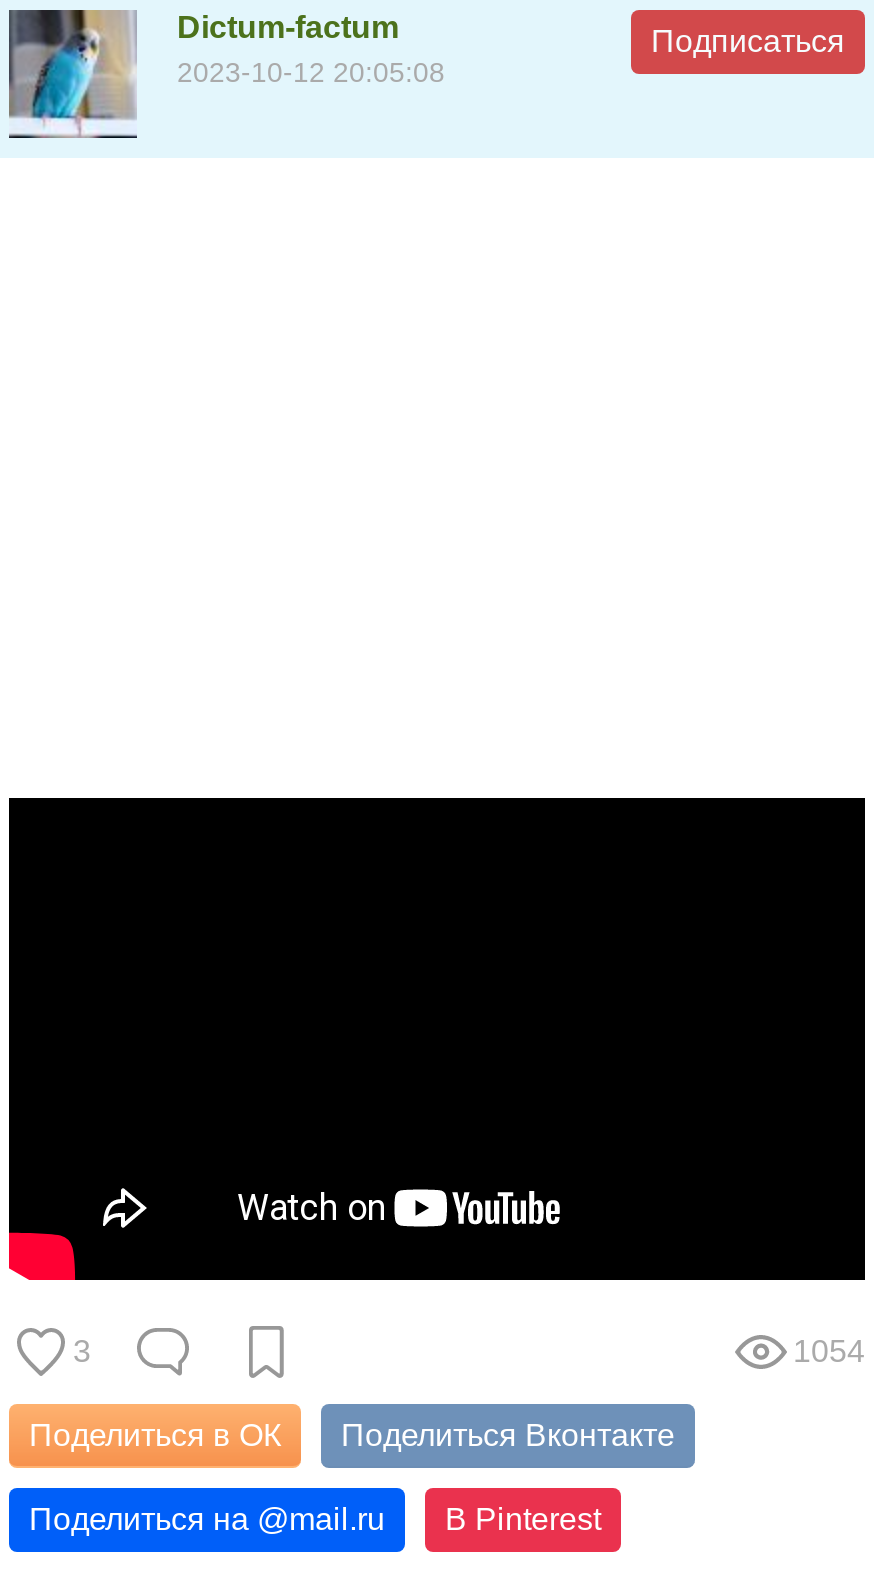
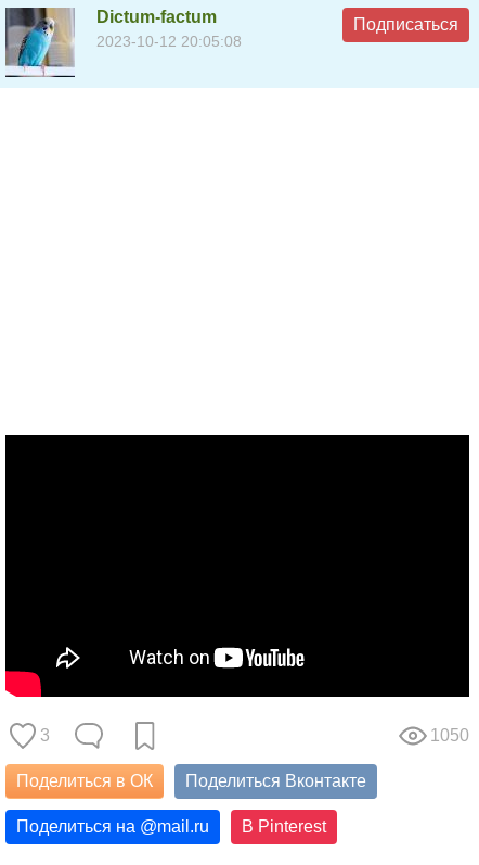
[793,1334,865,1368] 1054 -> [430,726,469,744] 1050

